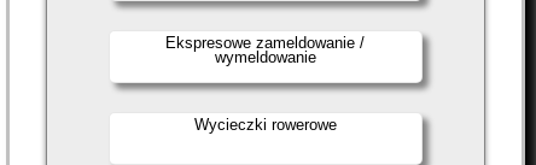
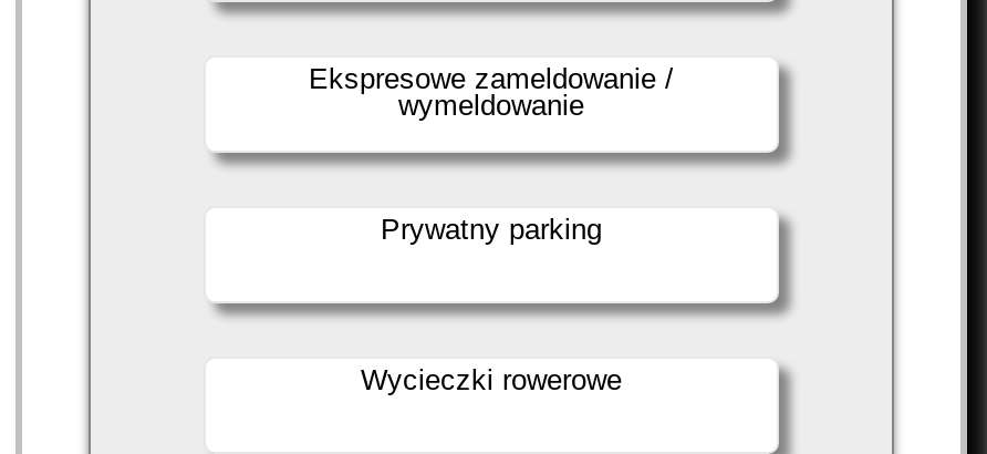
none -> [381,213,602,246] Prywatny parking

